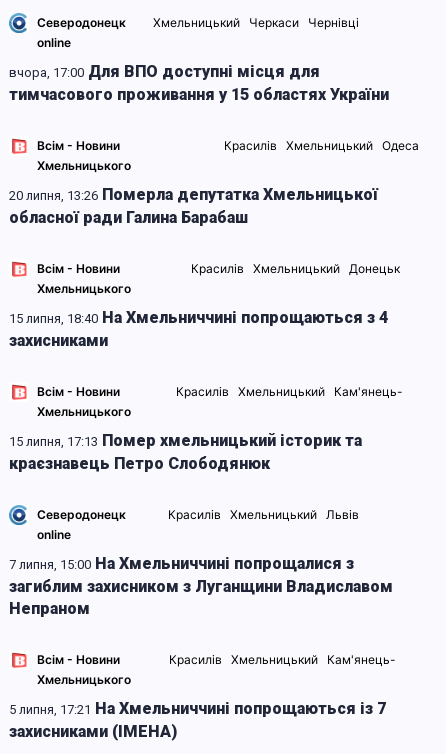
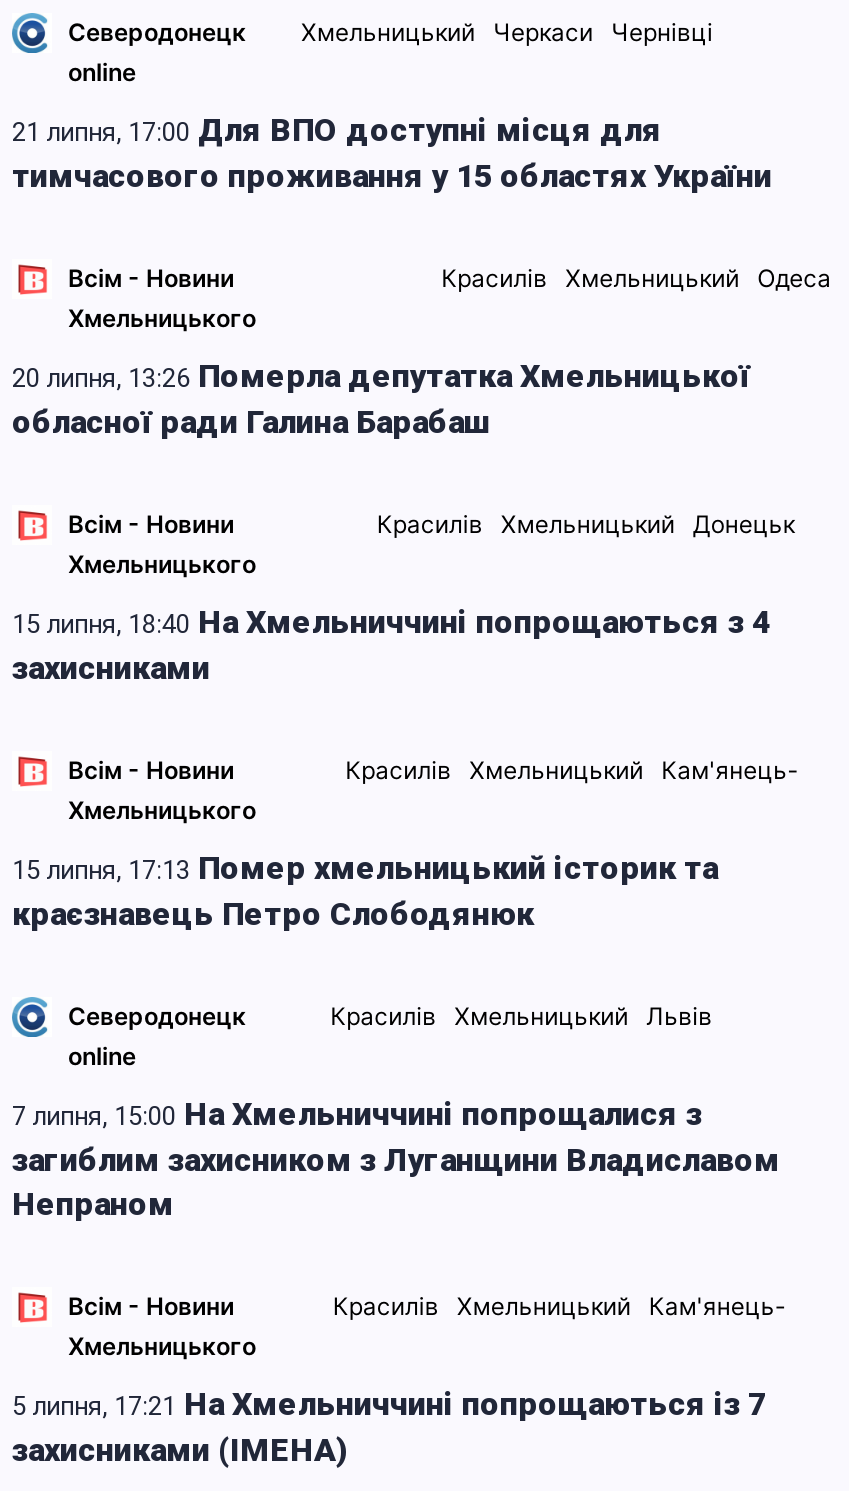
[9,62,320,81] вчора, 17:00 Для ВПО доступні місця для -> [12,111,662,149] 21 липня, 17:00 Для ВПО доступні місця для

